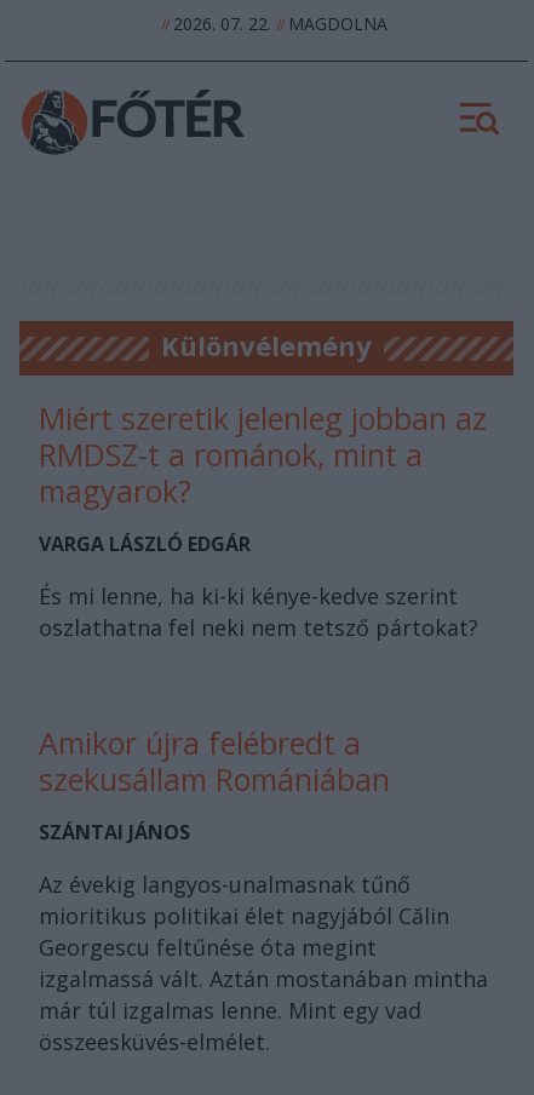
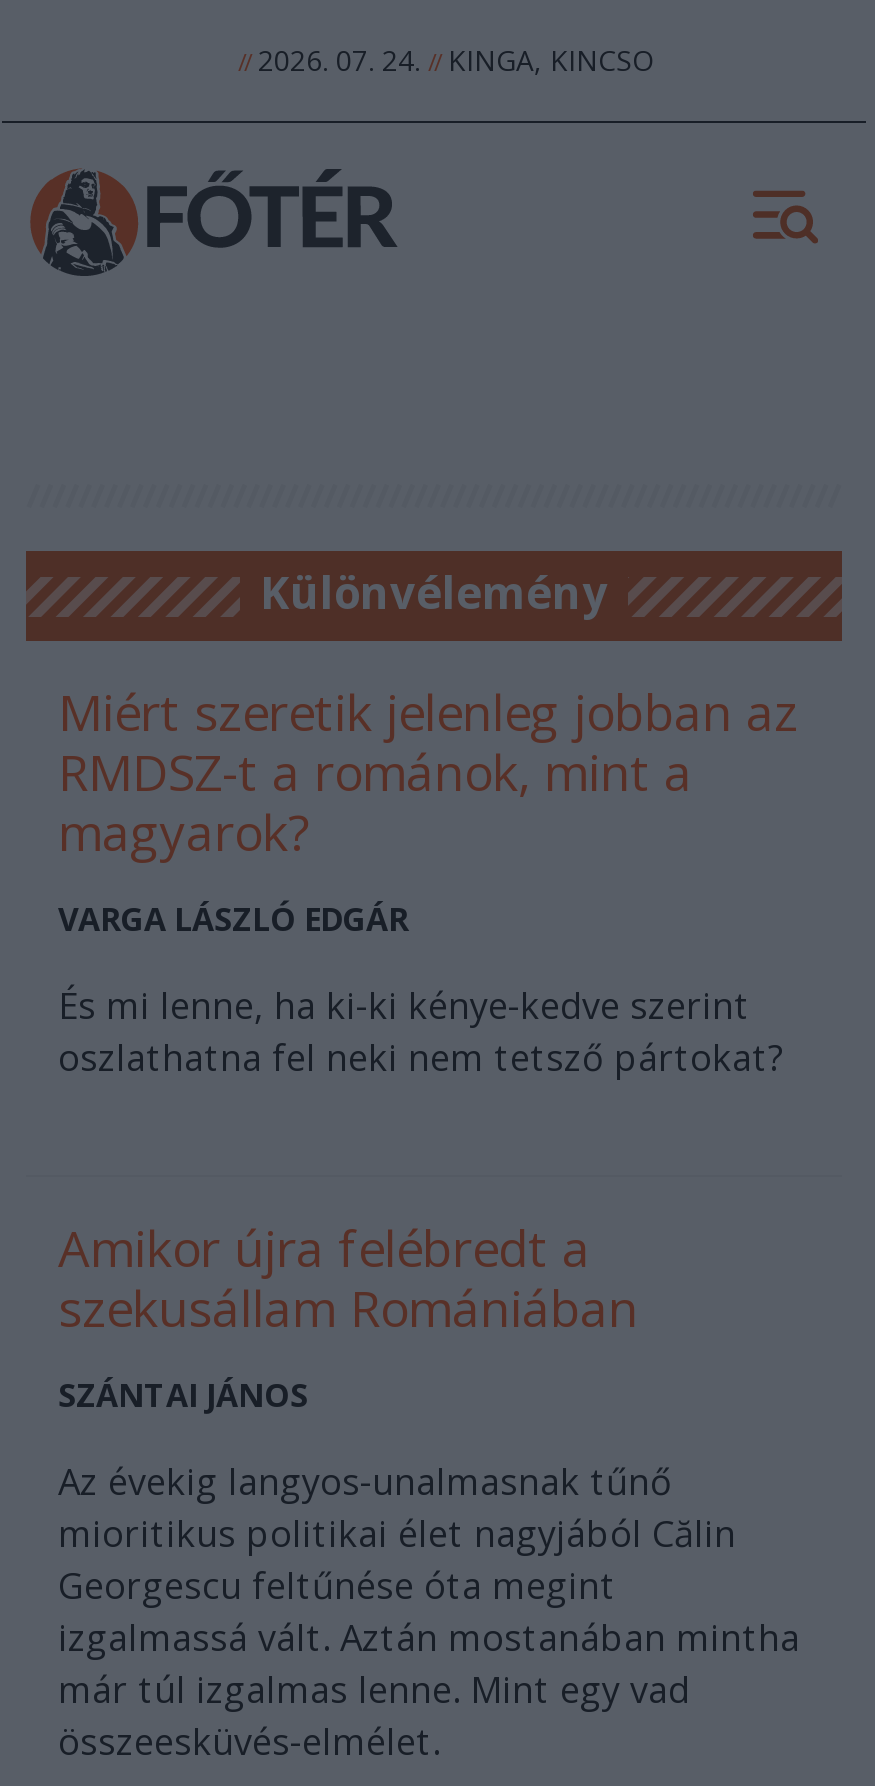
[160,12,387,35] // 2026. 07. 22. // MAGDOLNA -> [238,41,654,79] // 2026. 07. 24. // KINGA, KINCSO

